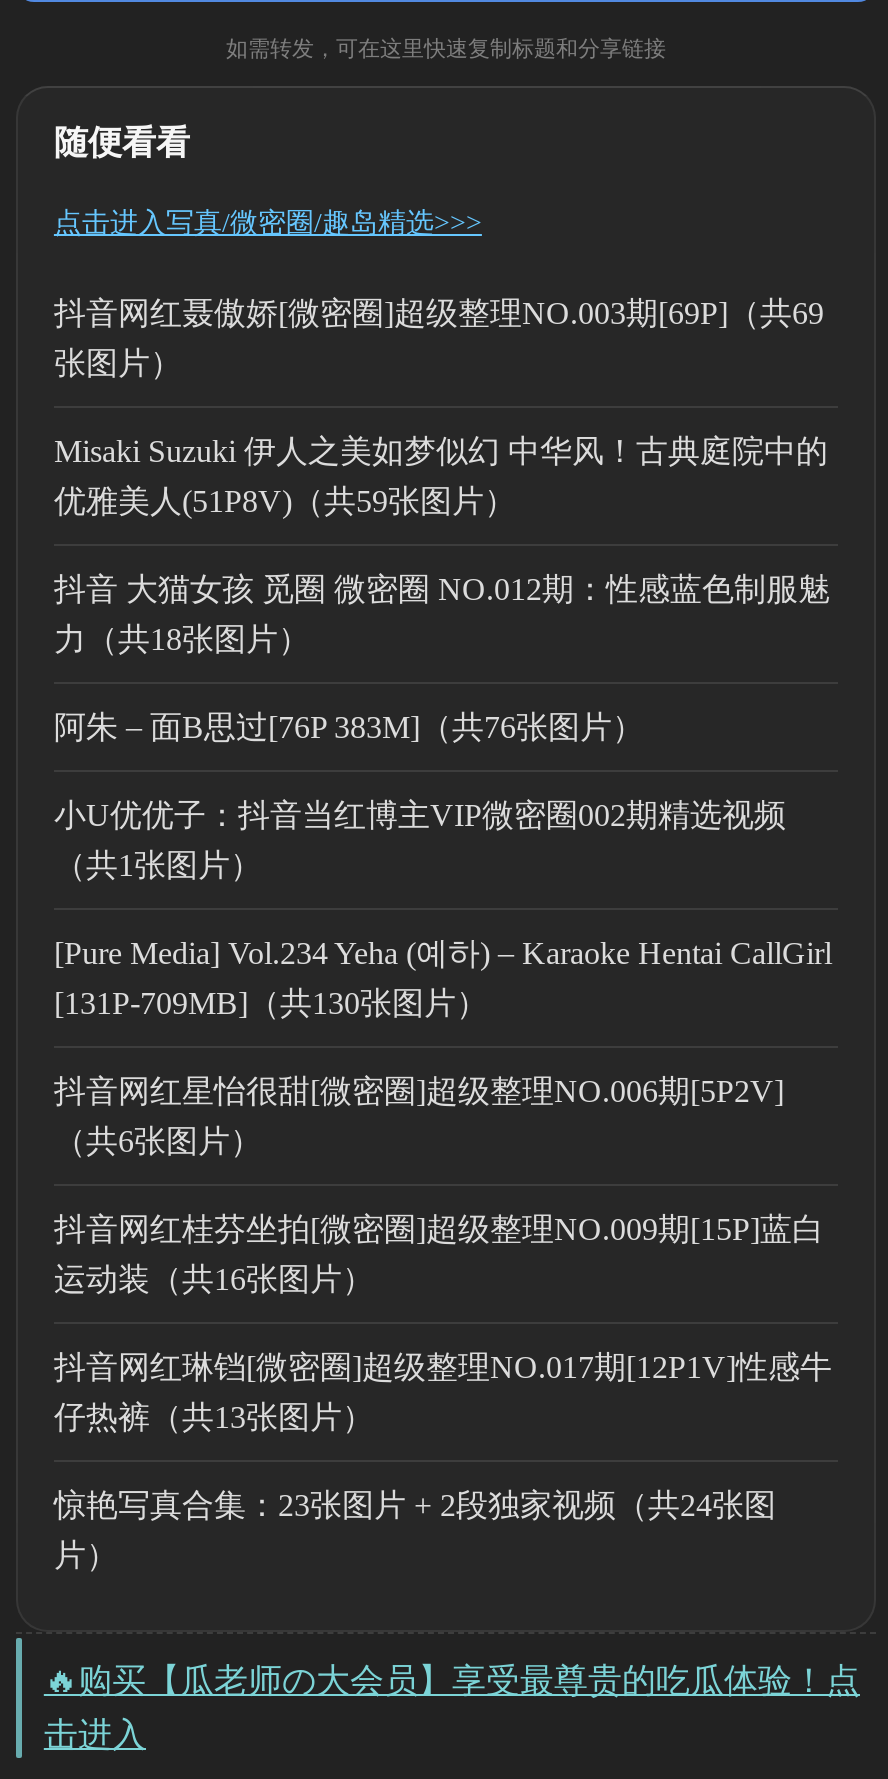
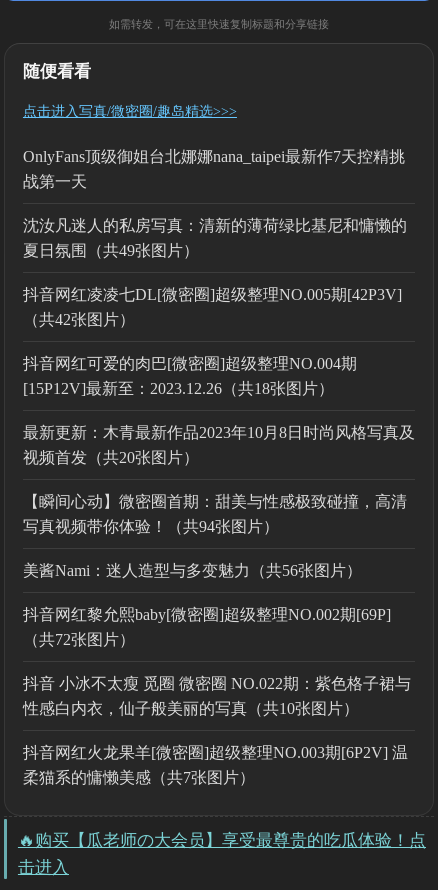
[54,297,824,331] 抖音网红聂傲娇[微密圈]超级整理NO.003期[69P]（共69 -> [23,148,405,165] OnlyFans顶级御姐台北娜娜nana_taipei最新作7天控精挑
[54,347,182,381] 张图片） -> [23,173,87,190] 战第一天
[54,435,828,469] Misaki Suzuki 伊人之美如梦似幻 中华风！古典庭院中的 -> [23,217,407,234] 沈汝凡迷人的私房写真：清新的薄荷绿比基尼和慵懒的
[54,485,516,519] 优雅美人(51P8V)（共59张图片） -> [23,242,199,259] 夏日氛围（共49张图片）
[54,573,830,607] 抖音 大猫女孩 觅圈 微密圈 NO.012期：性感蓝色制服魅 -> [23,286,402,303] 抖音网红凌凌七DL[微密圈]超级整理NO.005期[42P3V]
[54,623,310,657] 力（共18张图片） -> [23,311,135,328] （共42张图片）
[54,711,644,745] 阿朱 – 面B思过[76P 383M]（共76张图片） -> [23,355,357,372] 抖音网红可爱的肉巴[微密圈]超级整理NO.004期
[54,799,786,833] 小U优优子：抖音当红博主VIP微密圈002期精选视频 -> [23,380,334,397] [15P12V]最新至：2023.12.26（共18张图片）
[54,849,262,883] （共1张图片） -> [23,424,415,441] 最新更新：木青最新作品2023年10月8日时尚风格写真及
[54,937,832,971] [Pure Media] Vol.234 Yeha (예하) – Karaoke Hentai CallGirl -> [23,449,199,466] 视频首发（共20张图片）
[54,987,488,1021] [131P-709MB]（共130张图片） -> [23,493,407,510] 【瞬间心动】微密圈首期：甜美与性感极致碰撞，高清
[54,1075,784,1109] 抖音网红星怡很甜[微密圈]超级整理NO.006期[5P2V] -> [23,518,279,535] 写真视频带你体验！（共94张图片）
[54,1125,262,1159] （共6张图片） -> [23,562,362,579] 美酱Nami：迷人造型与多变魅力（共56张图片）
[54,1213,824,1247] 抖音网红桂芬坐拍[微密圈]超级整理NO.009期[15P]蓝白 -> [23,606,391,623] 抖音网红黎允熙baby[微密圈]超级整理NO.002期[69P]
[54,1263,374,1297] 运动装（共16张图片） -> [23,631,135,648] （共72张图片）
[54,1351,832,1385] 抖音网红琳铛[微密圈]超级整理NO.017期[12P1V]性感牛 -> [23,675,411,692] 抖音 小冰不太瘦 觅圈 微密圈 NO.022期：紫色格子裙与
[54,1401,374,1435] 仔热裤（共13张图片） -> [23,700,359,717] 性感白内衣，仙子般美丽的写真（共10张图片）
[54,1489,776,1523] 惊艳写真合集：23张图片 + 2段独家视频（共24张图 -> [23,744,408,761] 抖音网红火龙果羊[微密圈]超级整理NO.003期[6P2V] 温
[54,1539,118,1573] 片） -> [23,769,255,786] 柔猫系的慵懒美感（共7张图片）

